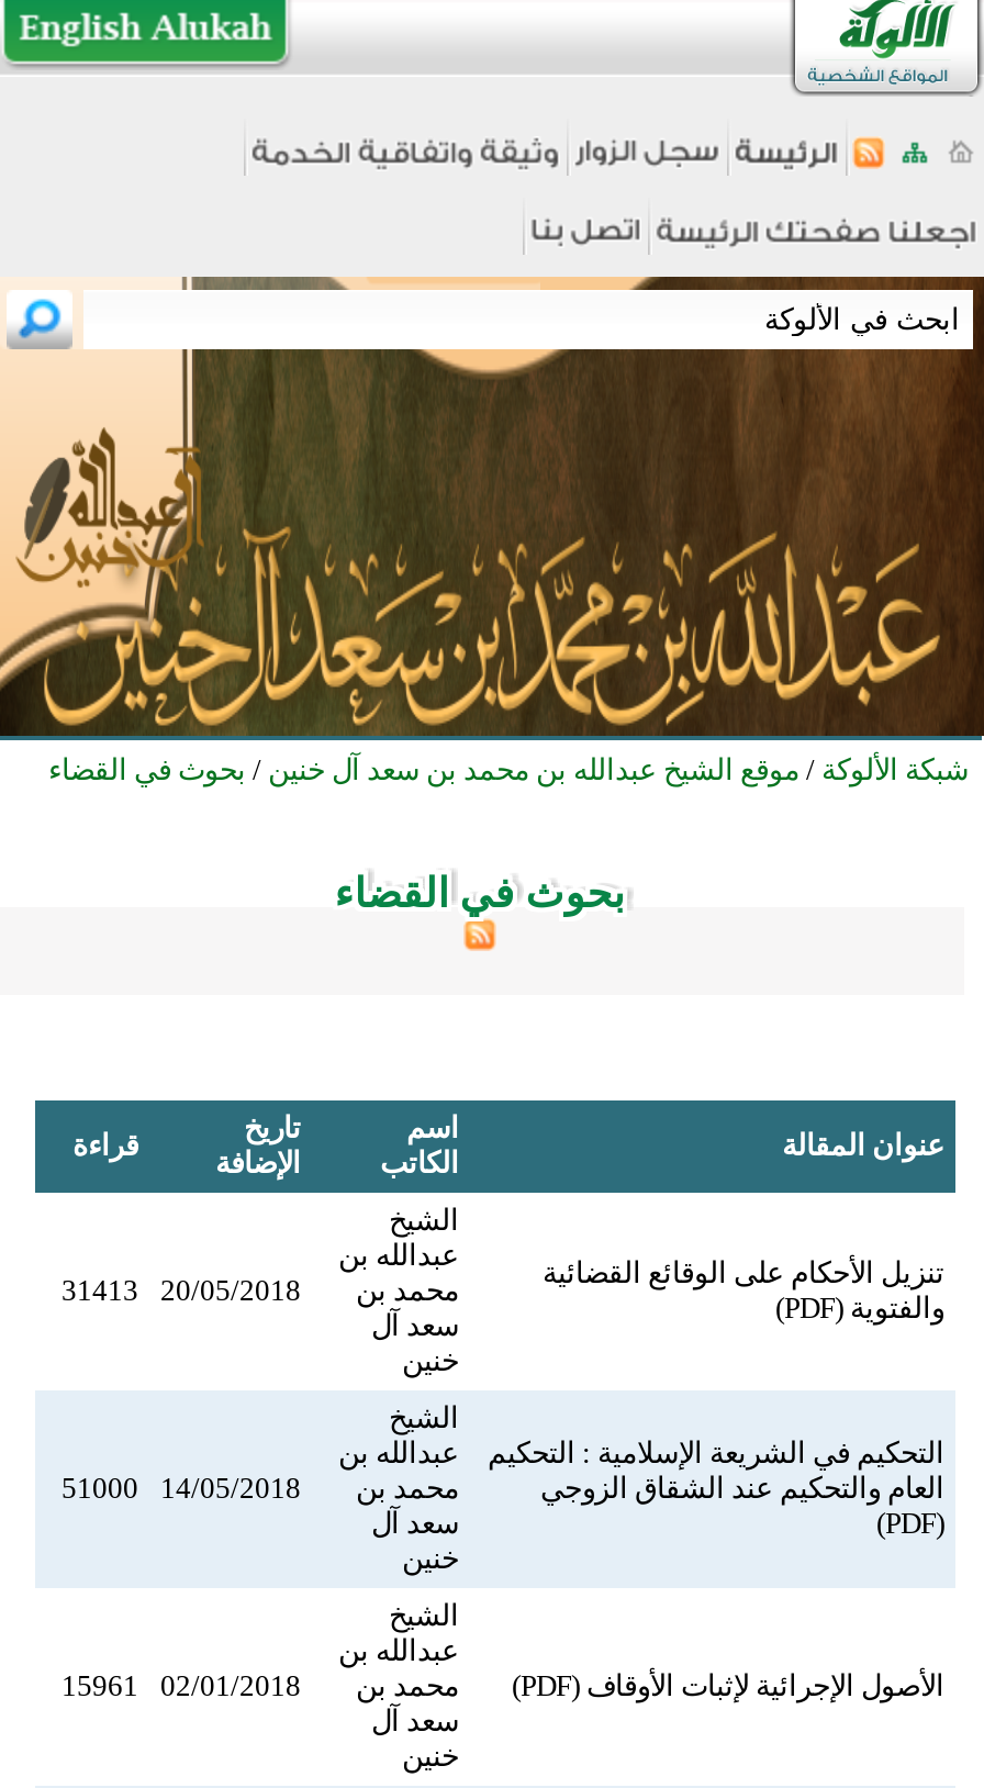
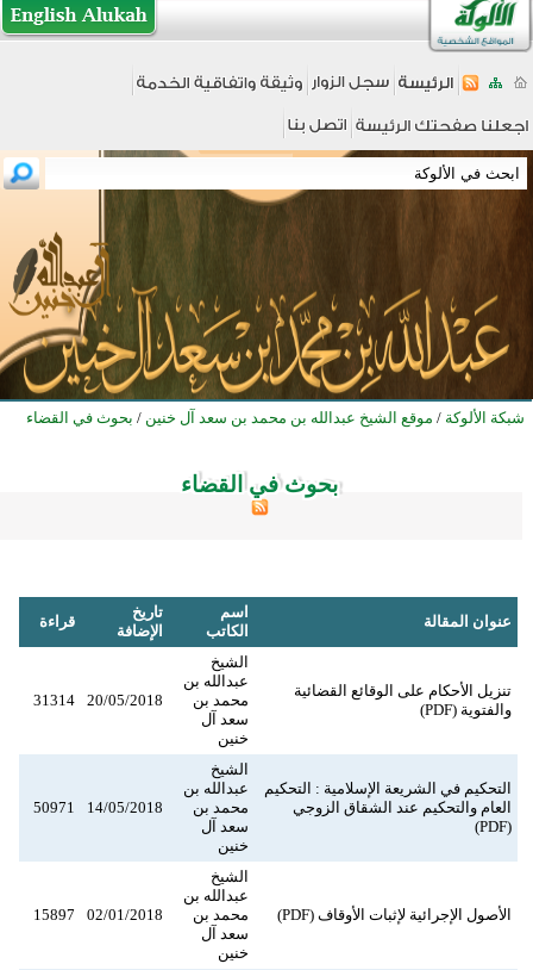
[62,1274,138,1307] 31413 -> [33,691,75,709] 31314
[62,1472,138,1505] 51000 -> [33,798,75,816] 50971
[62,1669,138,1702] 15961 -> [33,906,75,924] 15897

